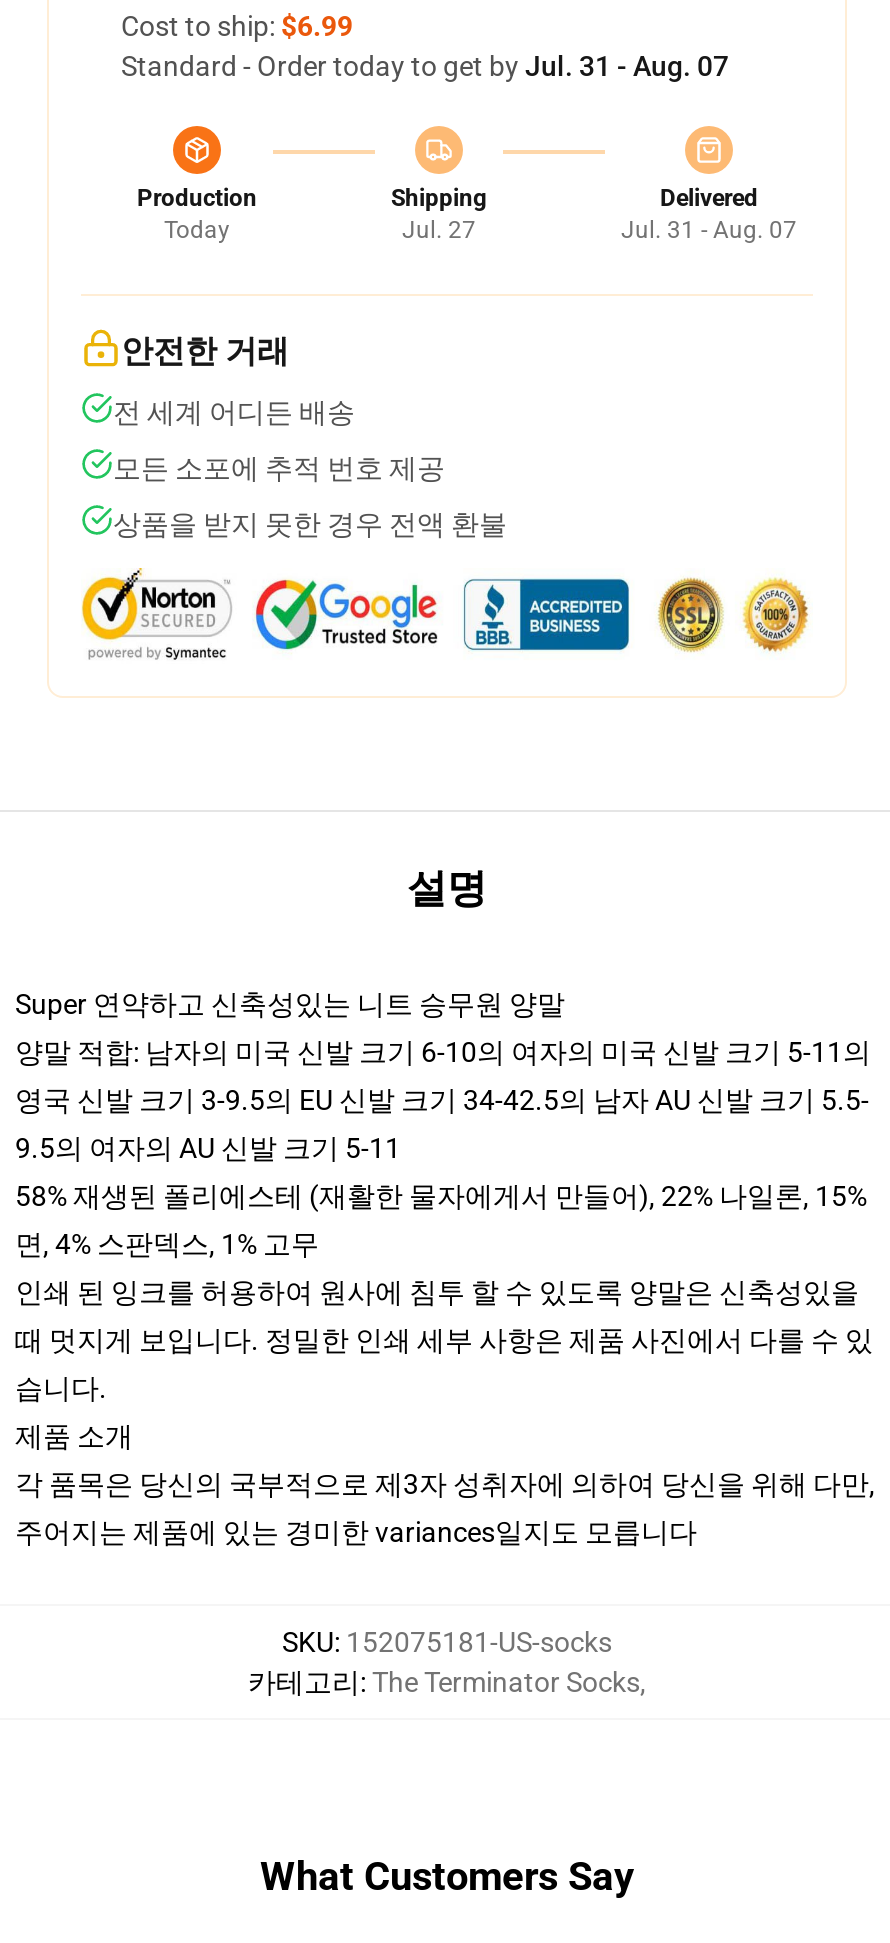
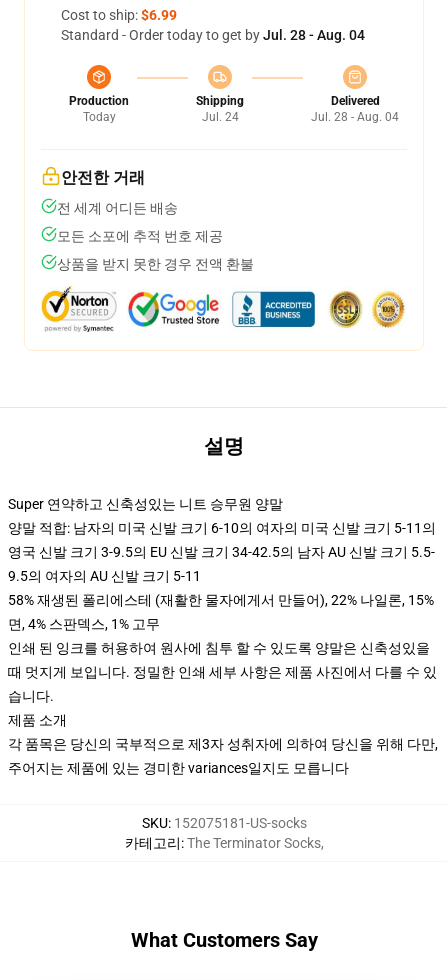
[121,50,729,82] Standard - Order today to get by Jul. 31 - Aug. 07 -> [61,27,365,43] Standard - Order today to get by Jul. 28 - Aug. 04
[402,216,476,244] Jul. 27 -> [201,110,238,124] Jul. 24
[621,216,797,244] Jul. 31 - Aug. 07 -> [311,110,399,124] Jul. 28 - Aug. 04

